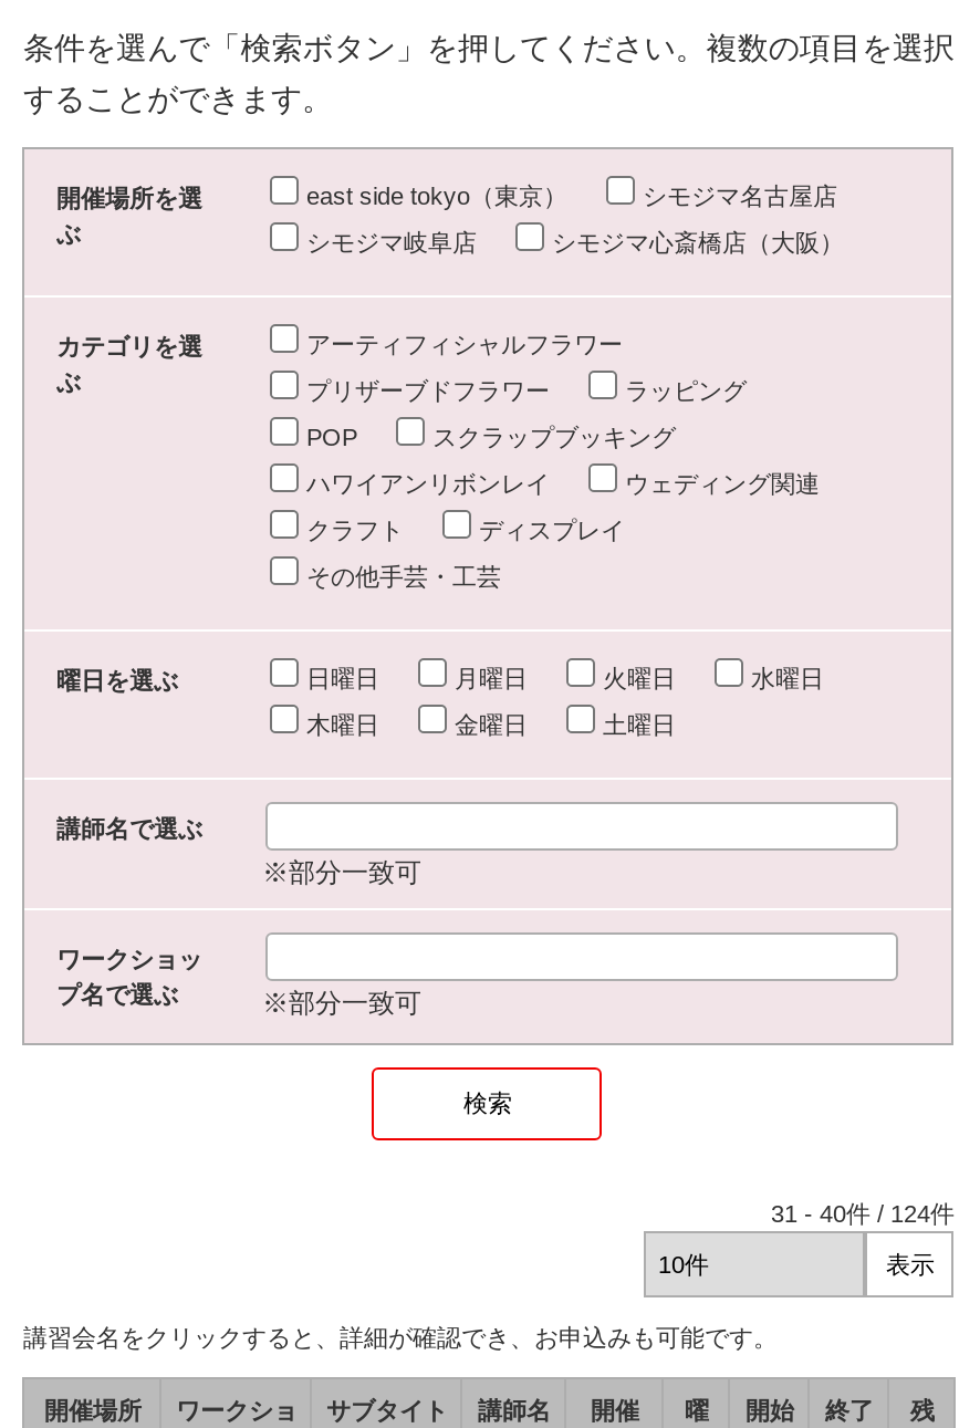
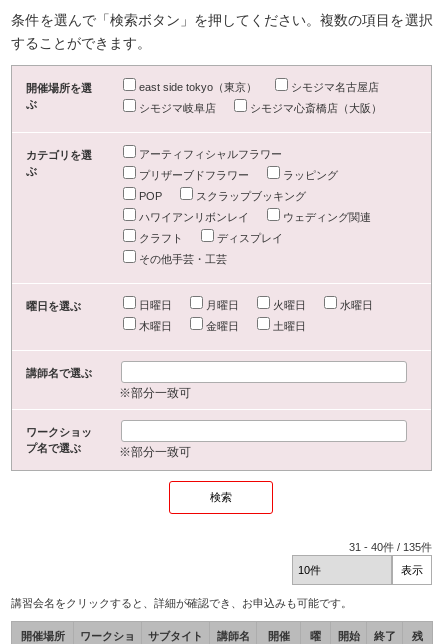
[771,1200,955,1227] 31 - 40件 / 124件 -> [349,541,432,553] 31 - 40件 / 135件

